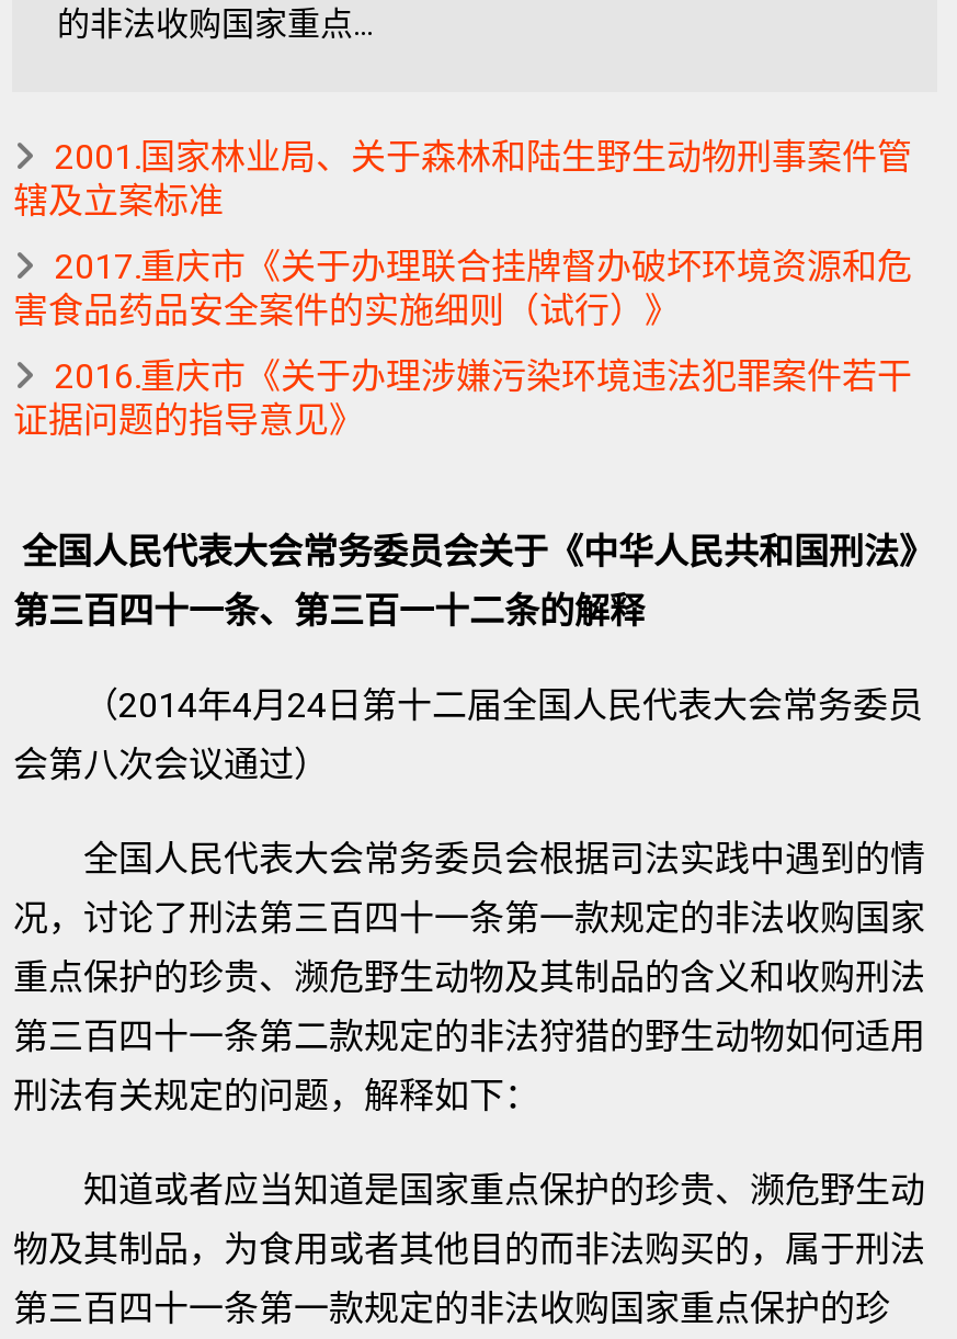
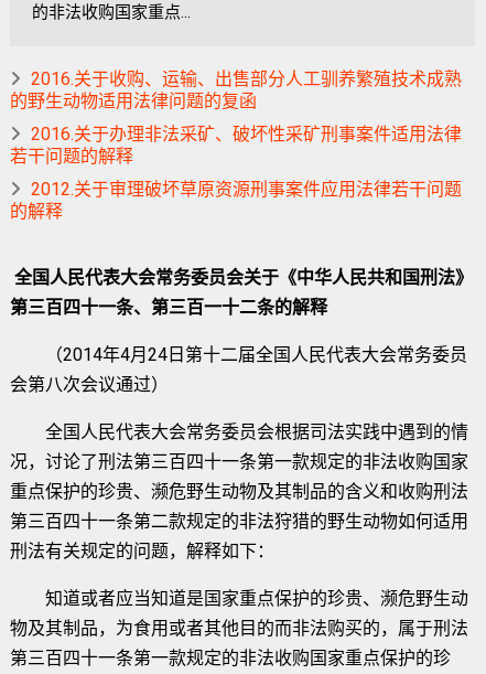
[13,136,912,222] 2001.国家林业局、关于森林和陆生野生动物刑事案件管 | 辖及立案标准 -> [10,68,462,111] 2016.关于收购、运输、出售部分人工驯养繁殖技术成熟 | 的野生动物适用法律问题的复函
[13,246,912,331] 2017.重庆市《关于办理联合挂牌督办破坏环境资源和危 | 害食品药品安全案件的实施细则（试行）》 -> [10,124,462,167] 2016.关于办理非法采矿、破坏性采矿刑事案件适用法律 | 若干问题的解释
[13,355,912,441] 2016.重庆市《关于办理涉嫌污染环境违法犯罪案件若干 | 证据问题的指导意见》 -> [10,179,462,222] 2012.关于审理破坏草原资源刑事案件应用法律若干问题 | 的解释

